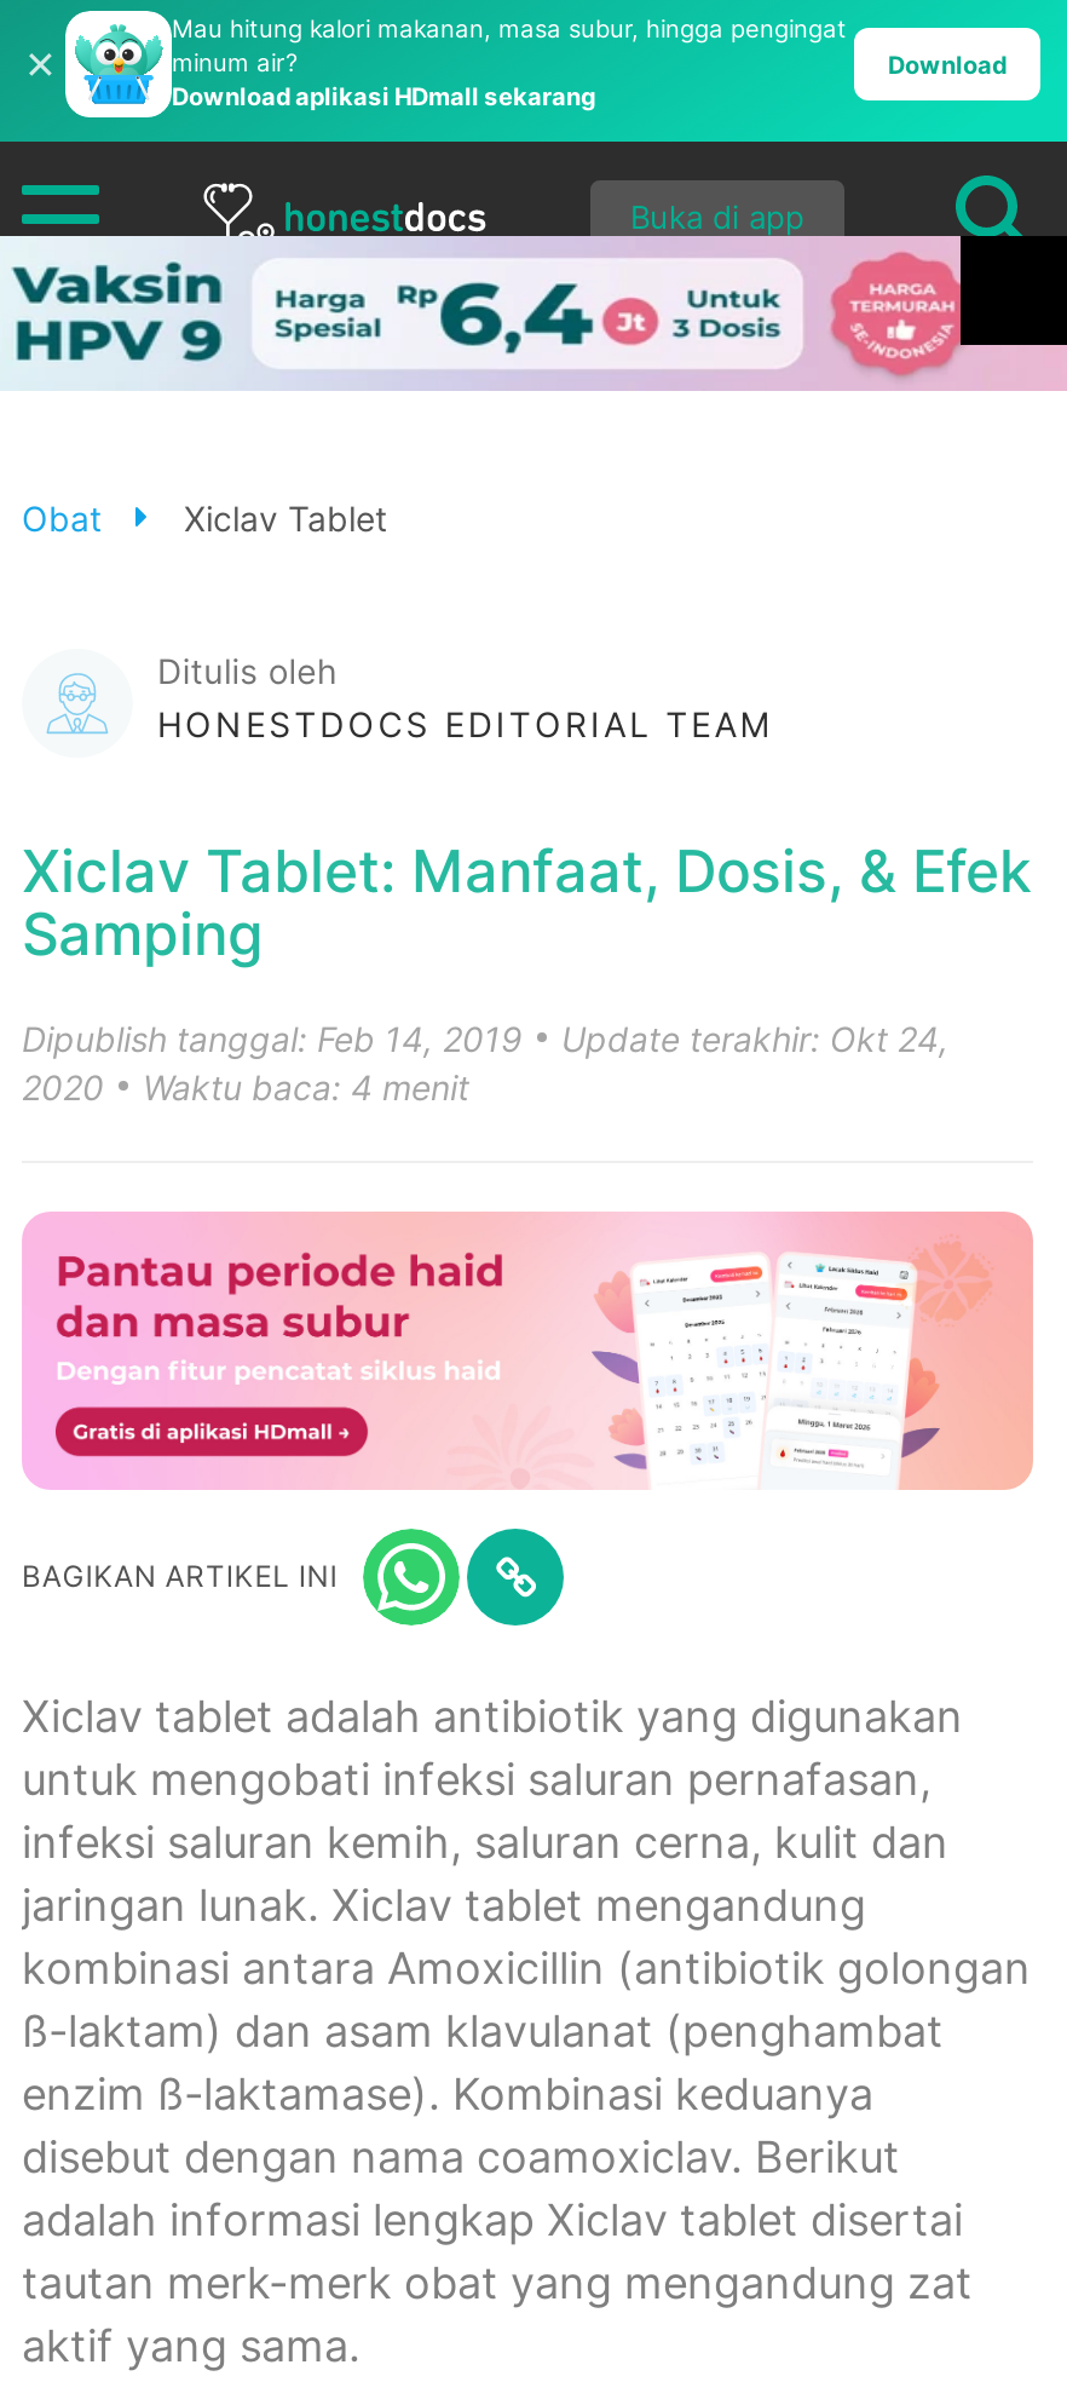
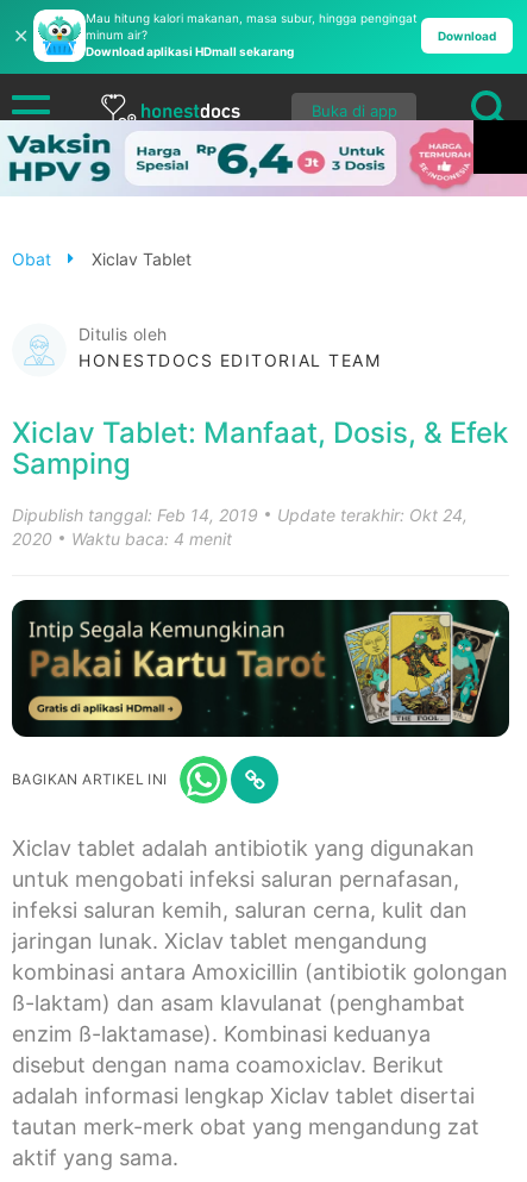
[22,1212,1033,1490] [image] -> [11,599,510,738] [image]

